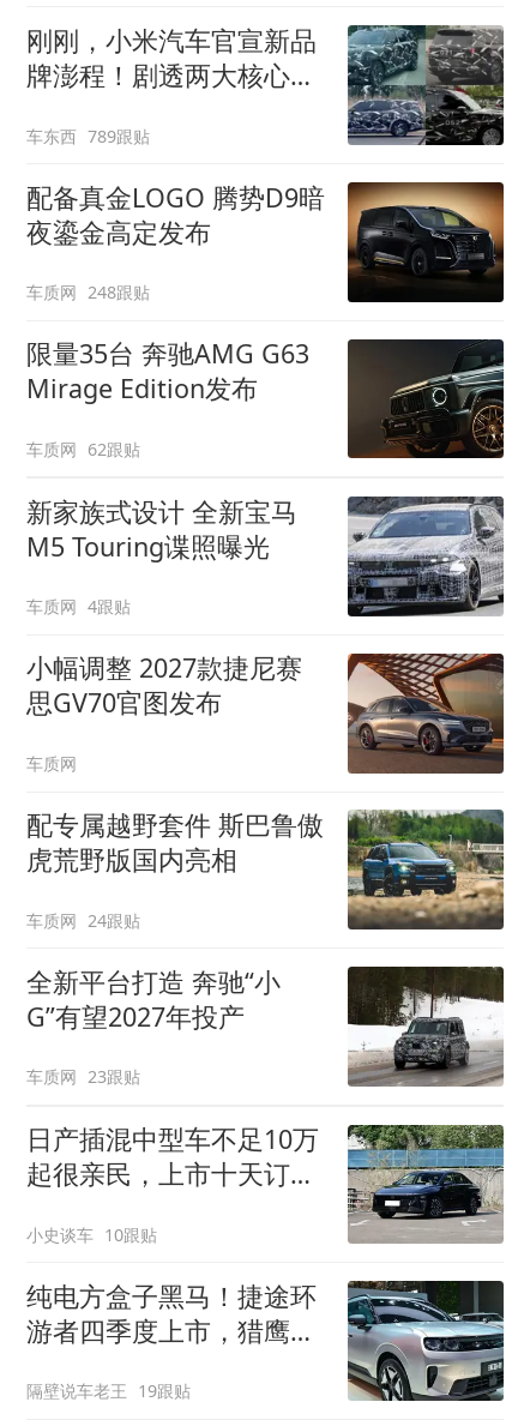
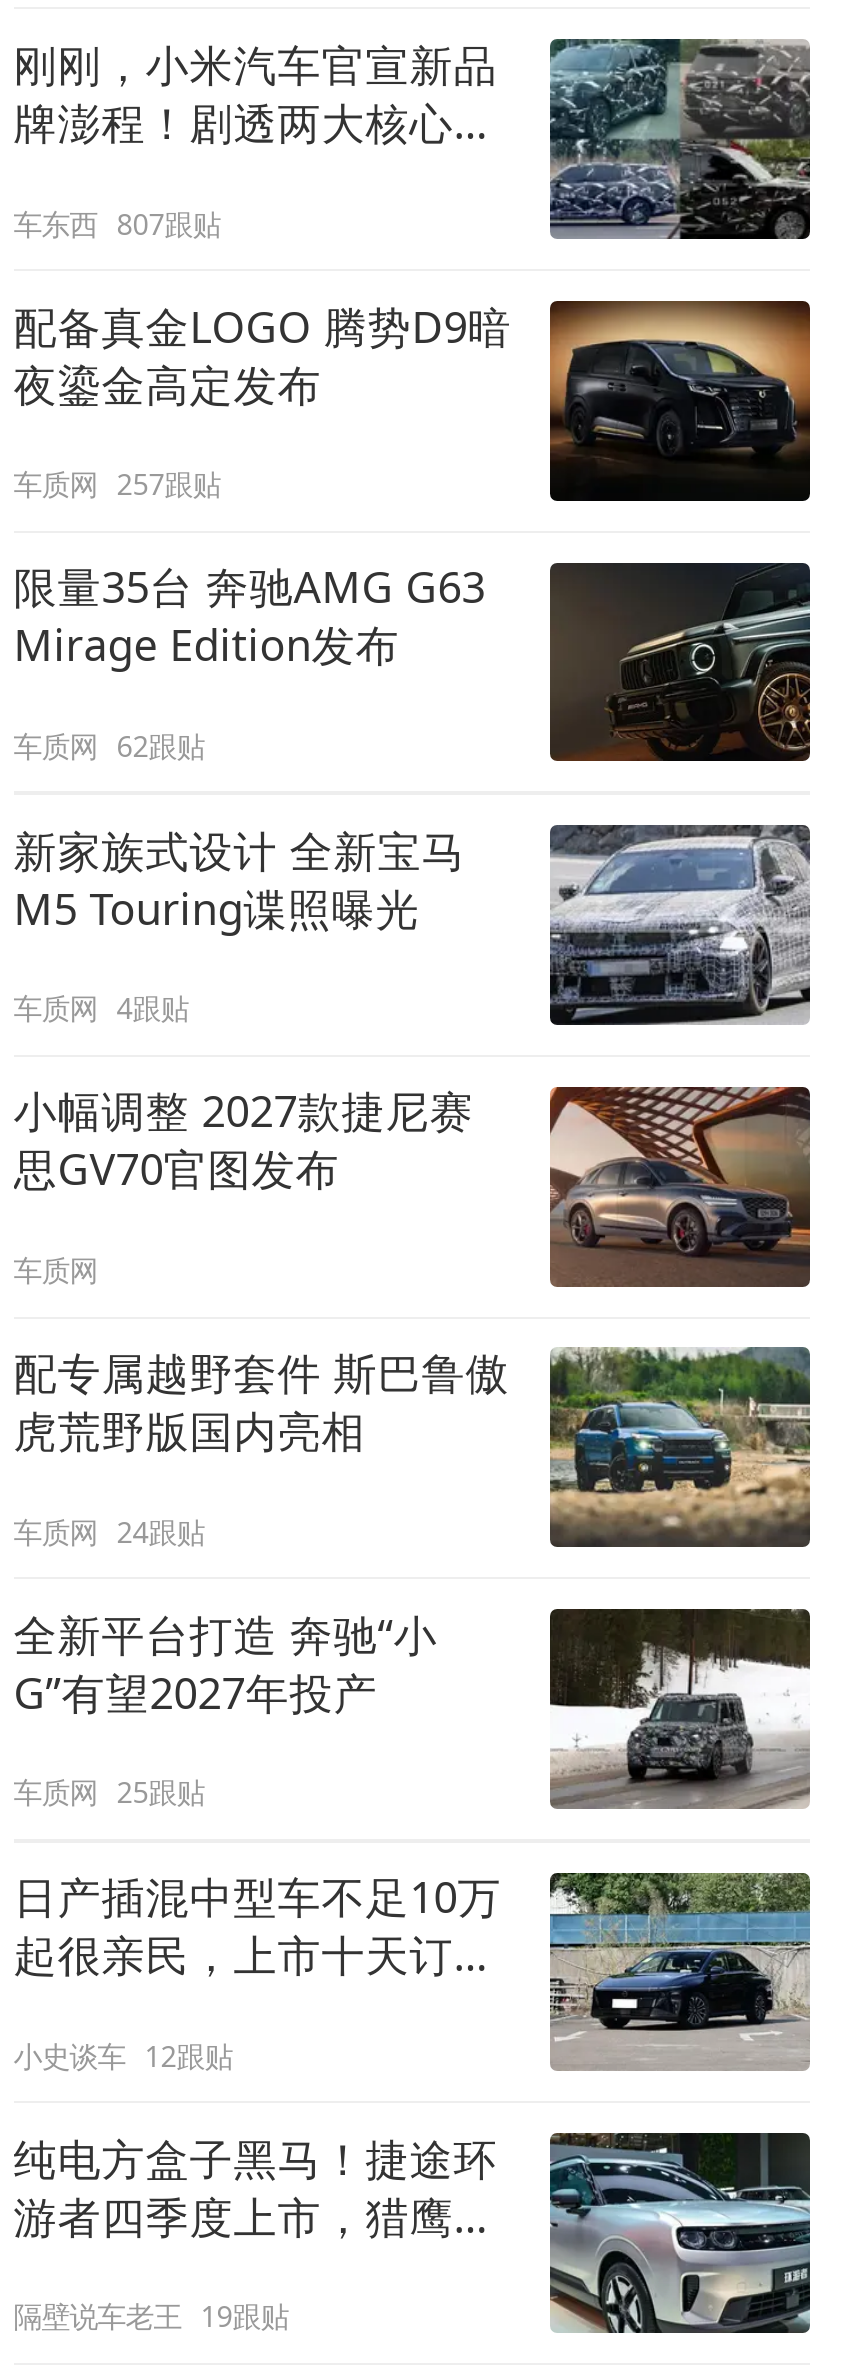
[26,124,150,147] 车东西 789跟贴 -> [13,204,221,242] 车东西 807跟贴
[26,281,150,304] 车质网 248跟贴 -> [13,465,221,503] 车质网 257跟贴
[26,1065,141,1088] 车质网 23跟贴 -> [13,1773,205,1811] 车质网 25跟贴
[26,1223,157,1246] 小史谈车 10跟贴 -> [13,2037,233,2075] 小史谈车 12跟贴

